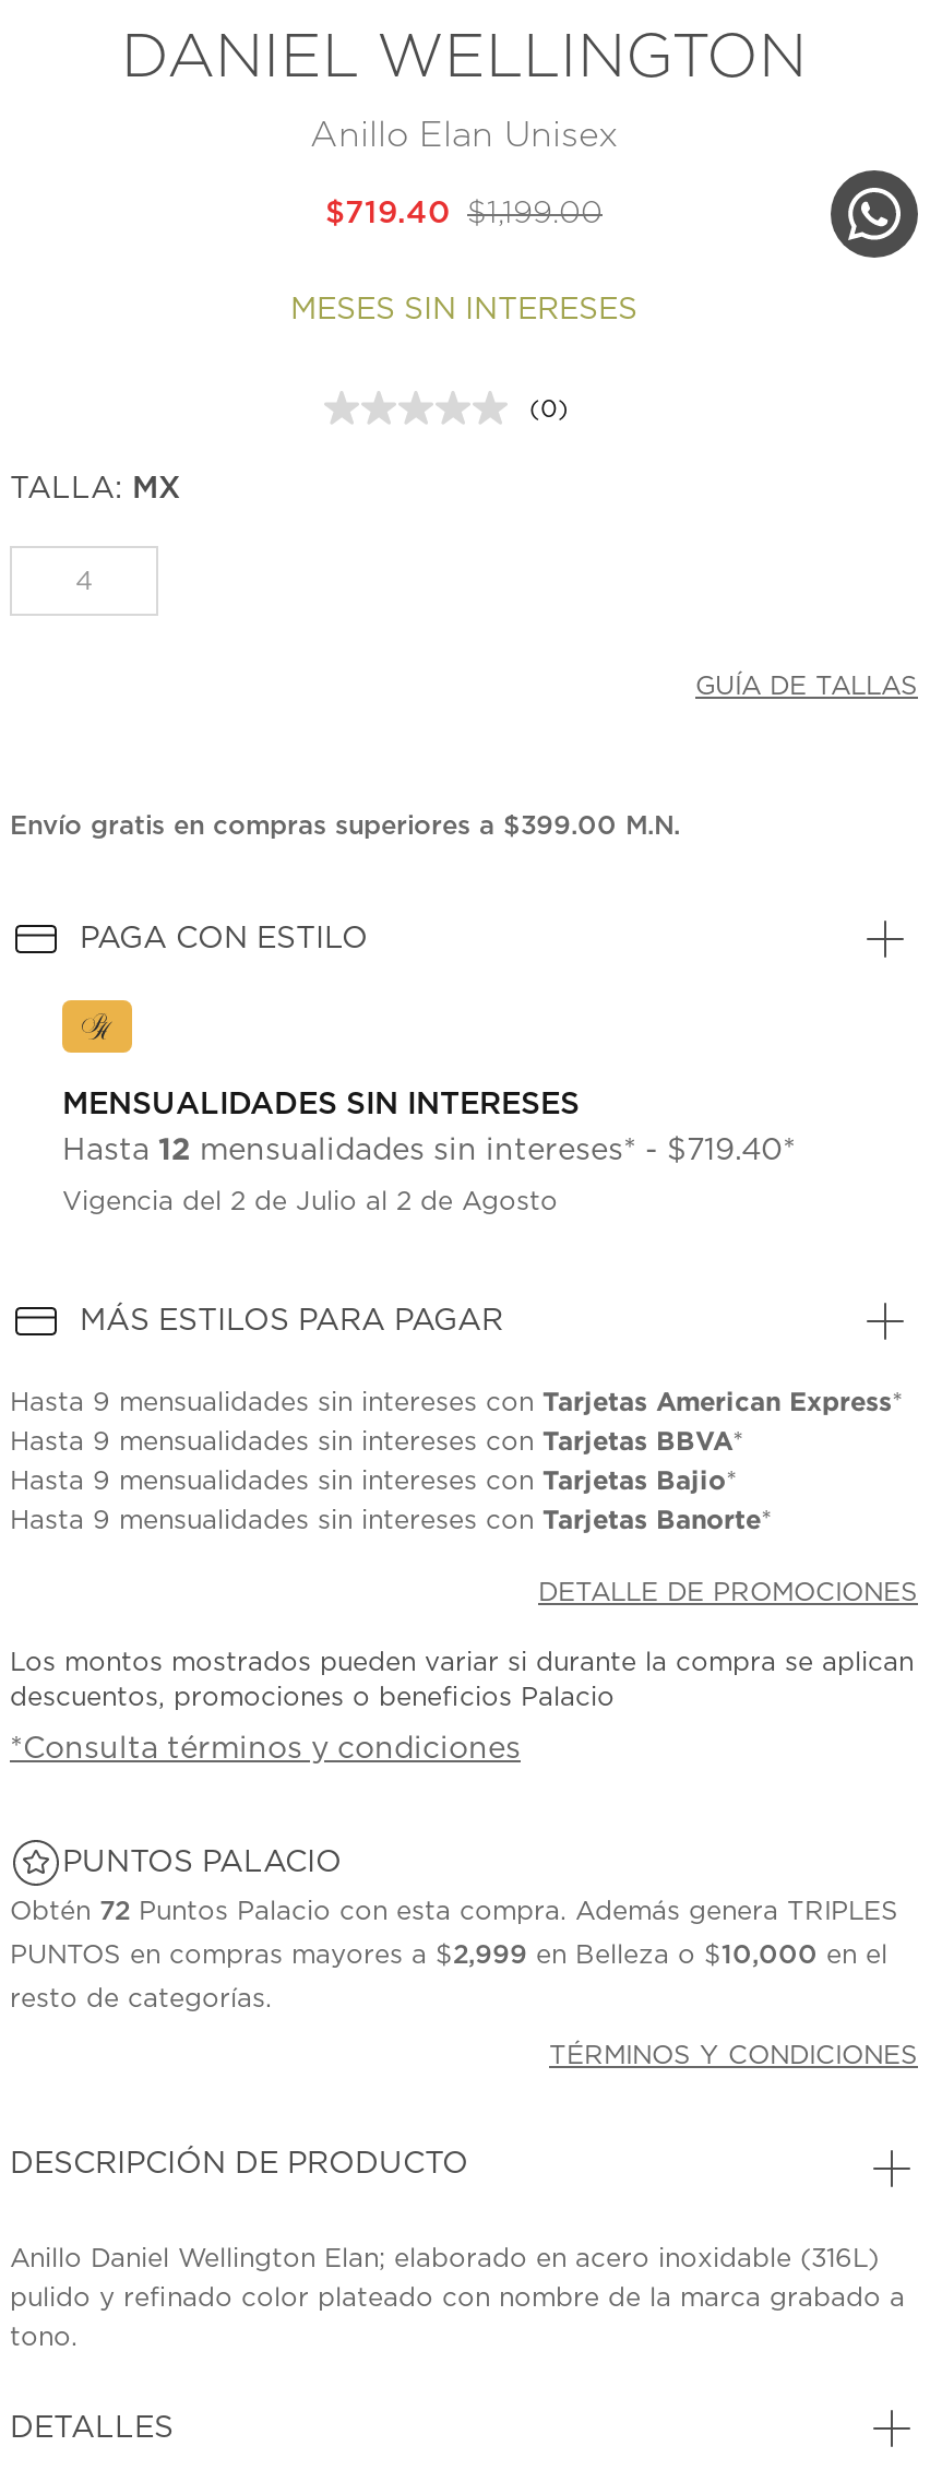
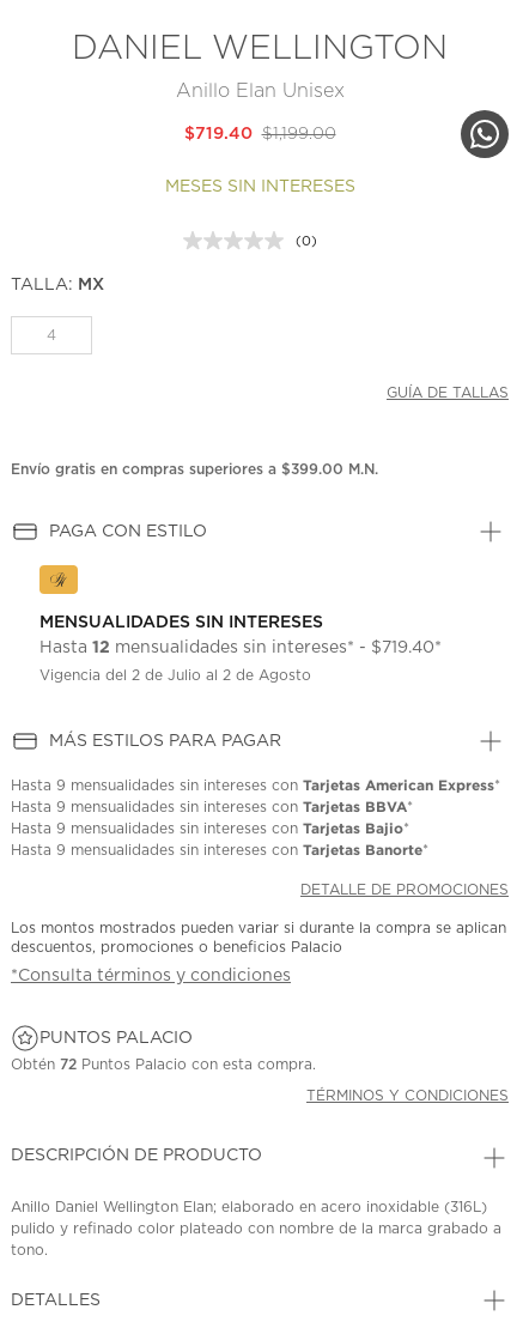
[10,1898,898,2012] Obtén 72 Puntos Palacio con esta compra. Además genera TRIPLES | PUNTOS en compras mayores a $2,999 en Belleza o $10,000 en el | resto de categorías. -> [11,1058,316,1072] Obtén 72 Puntos Palacio con esta compra.

